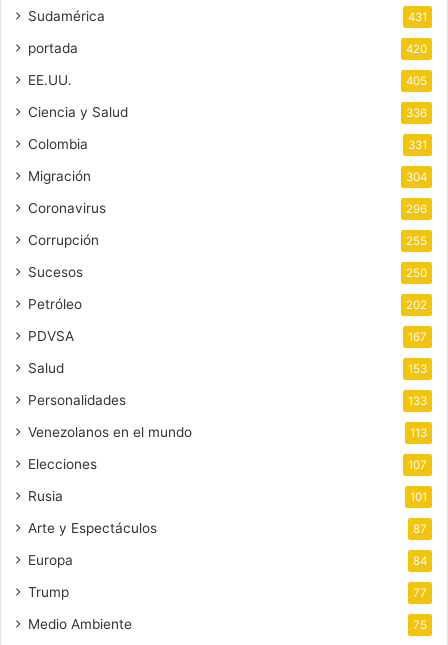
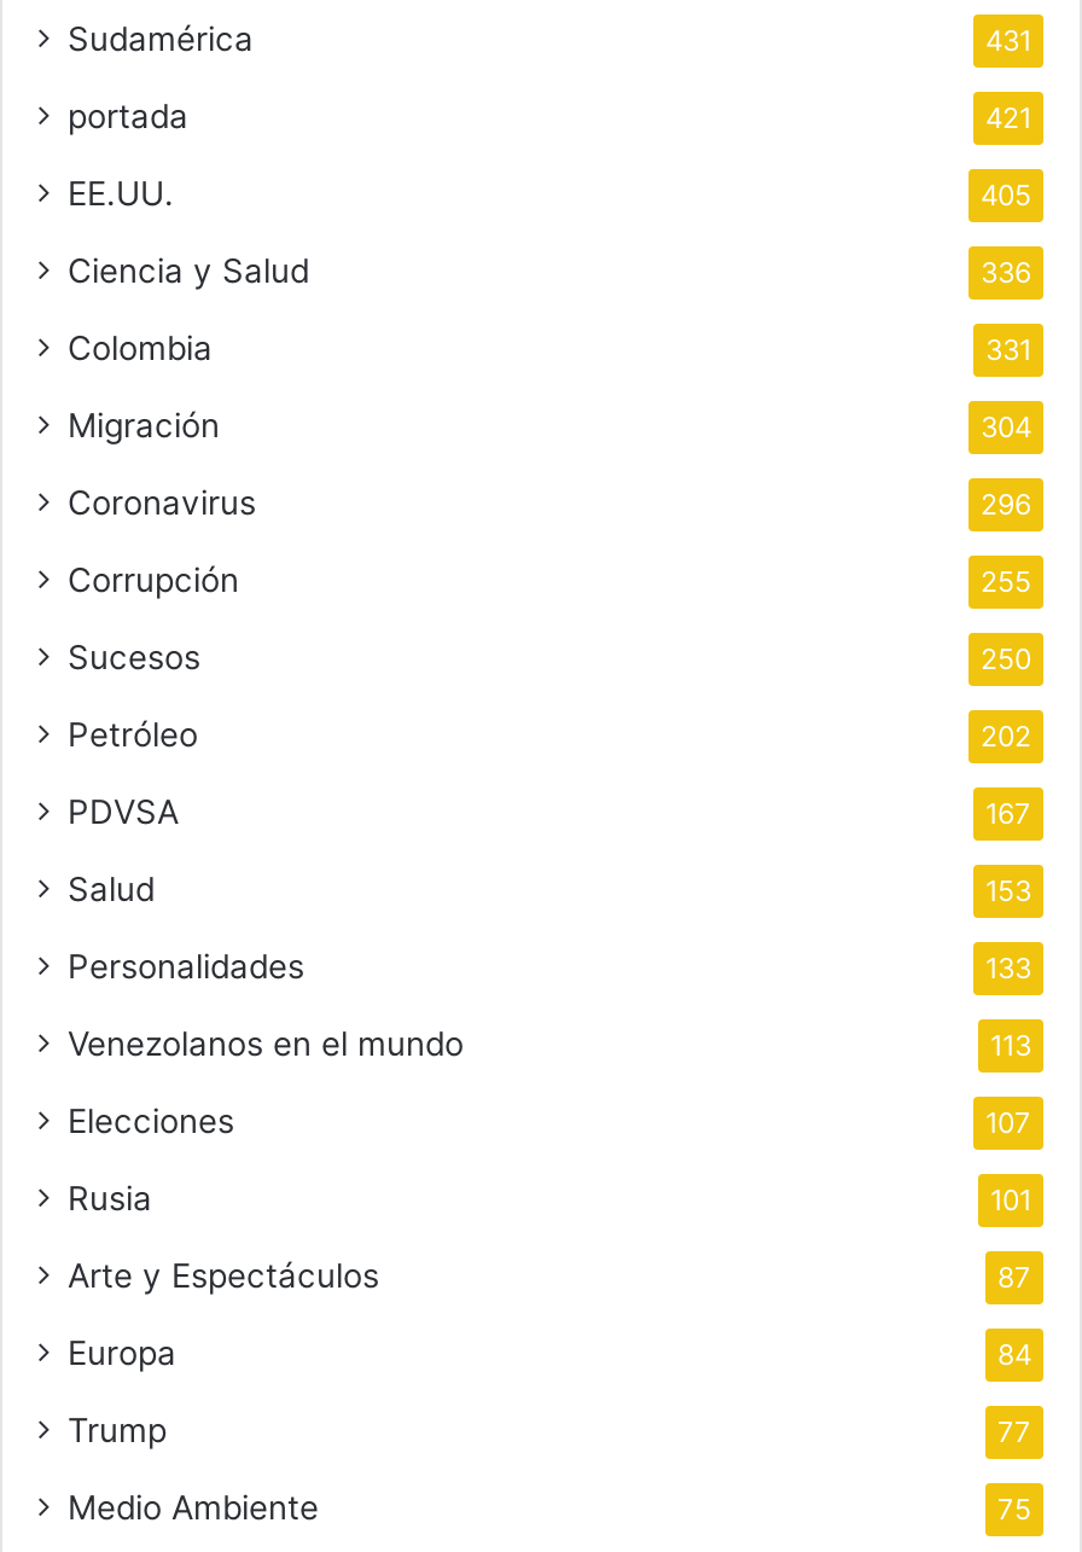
[406,42,427,56] 420 -> [985,102,1031,136] 421

